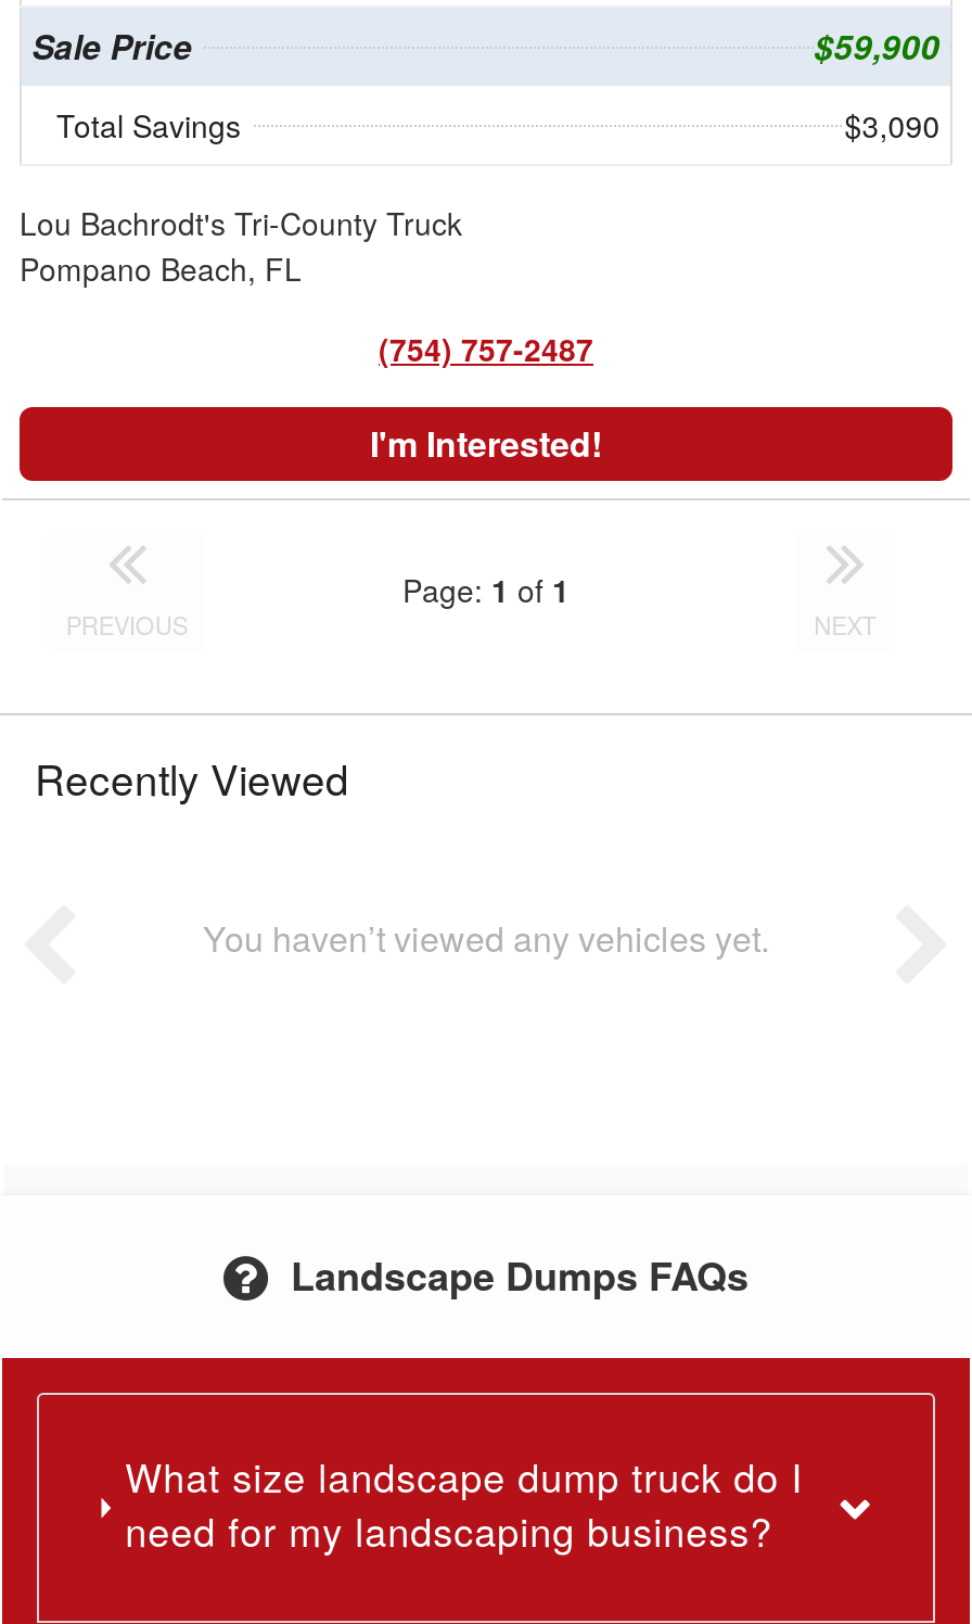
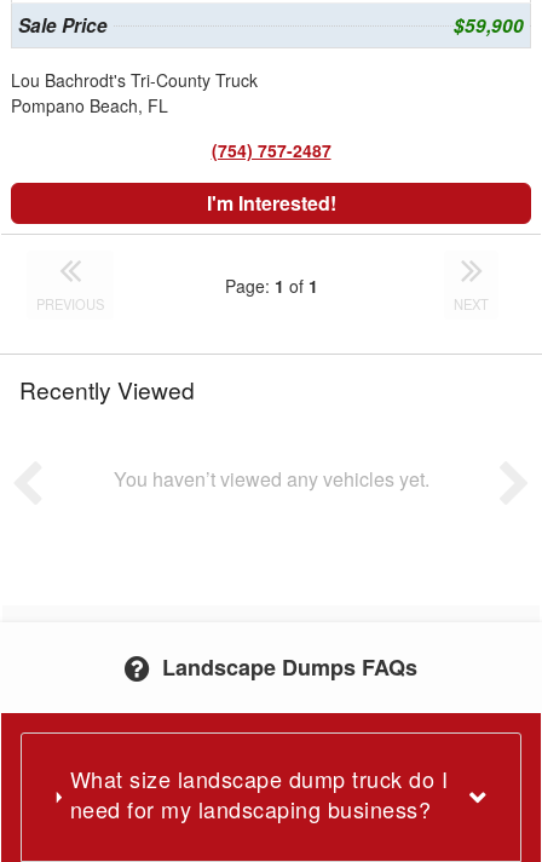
[56,103,940,146] Total Savings | $3,090 -> none

